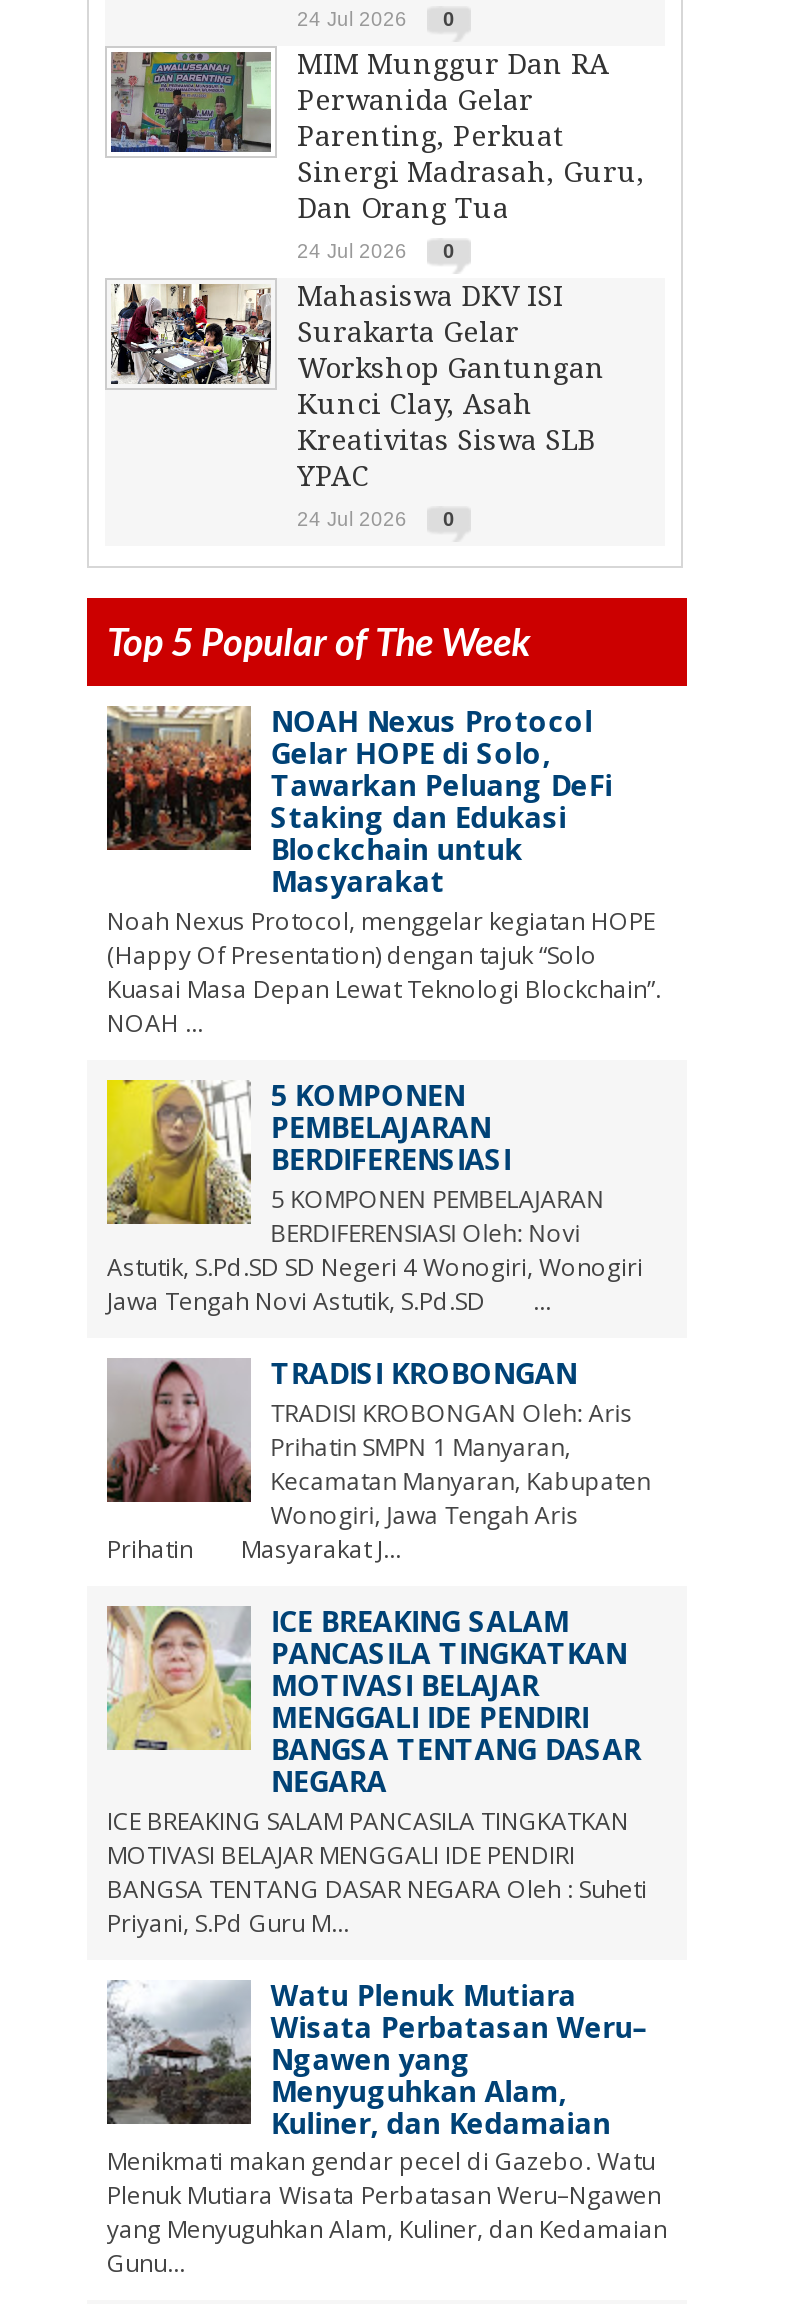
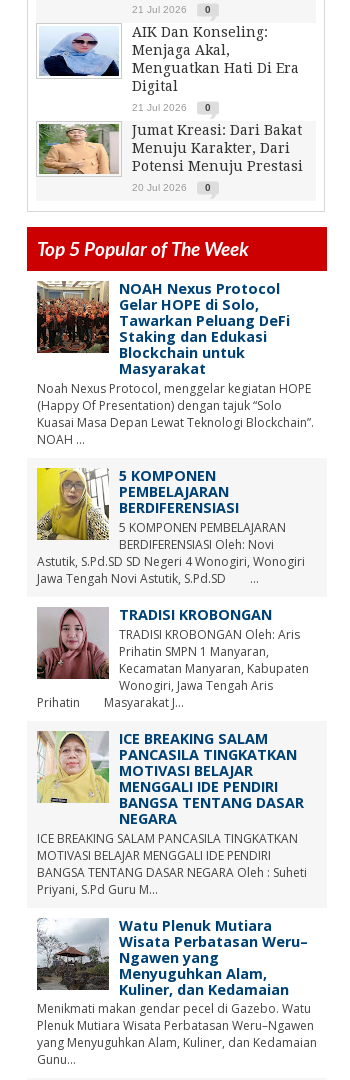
[297,8,455,30] 24 Jul 2026 0 -> [132,4,211,15] 21 Jul 2026 0
[109,48,645,224] [image] | MIM Munggur Dan RA | Perwanida Gelar | Parenting, Perkuat | Sinergi Madrasah, Guru, | Dan Orang Tua -> [39,24,299,94] [image] | AIK Dan Konseling: | Menjaga Akal, | Menguatkan Hati Di Era | Digital
[297,240,455,262] 24 Jul 2026 0 -> [132,102,211,113] 21 Jul 2026 0
[111,280,605,492] [image] | Mahasiswa DKV ISI | Surakarta Gelar | Workshop Gantungan | Kunci Clay, Asah | Kreativitas Siswa SLB | YPAC -> [38,122,303,175] [image] | Jumat Kreasi: Dari Bakat | Menuju Karakter, Dari | Potensi Menuju Prestasi
[297,508,455,530] 24 Jul 2026 0 -> [132,182,211,193] 20 Jul 2026 0

